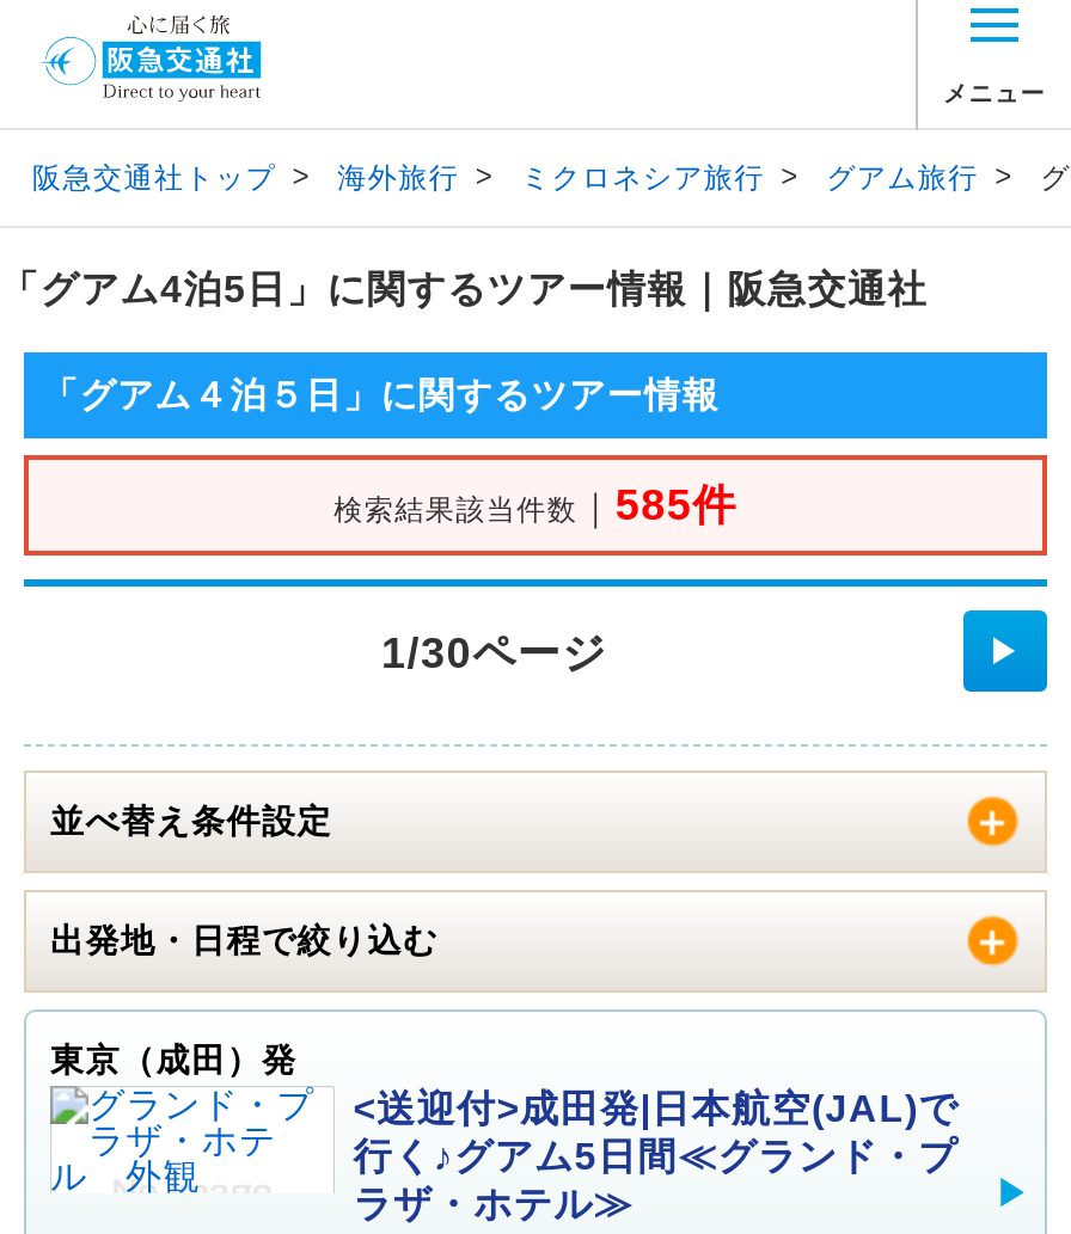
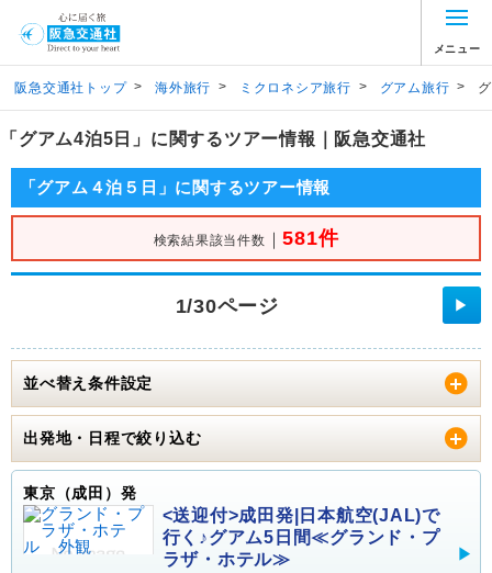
[334,482,737,530] 検索結果該当件数｜585件 -> [153,228,339,250] 検索結果該当件数｜581件

